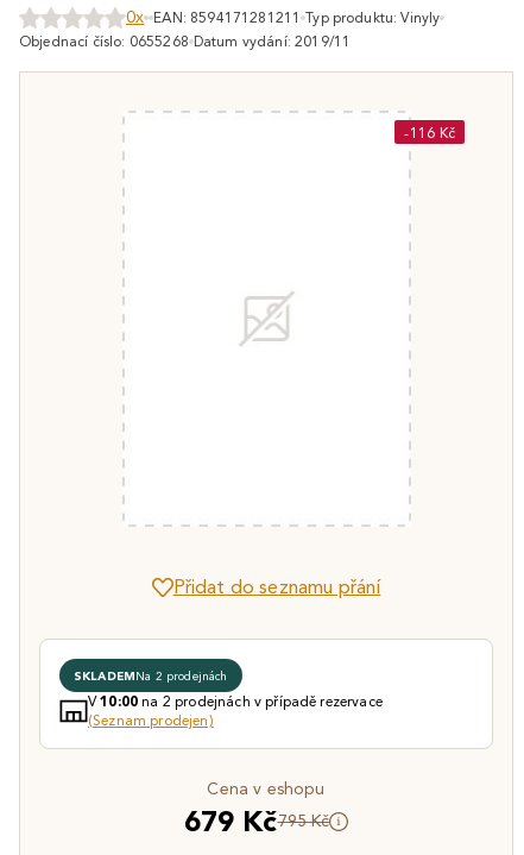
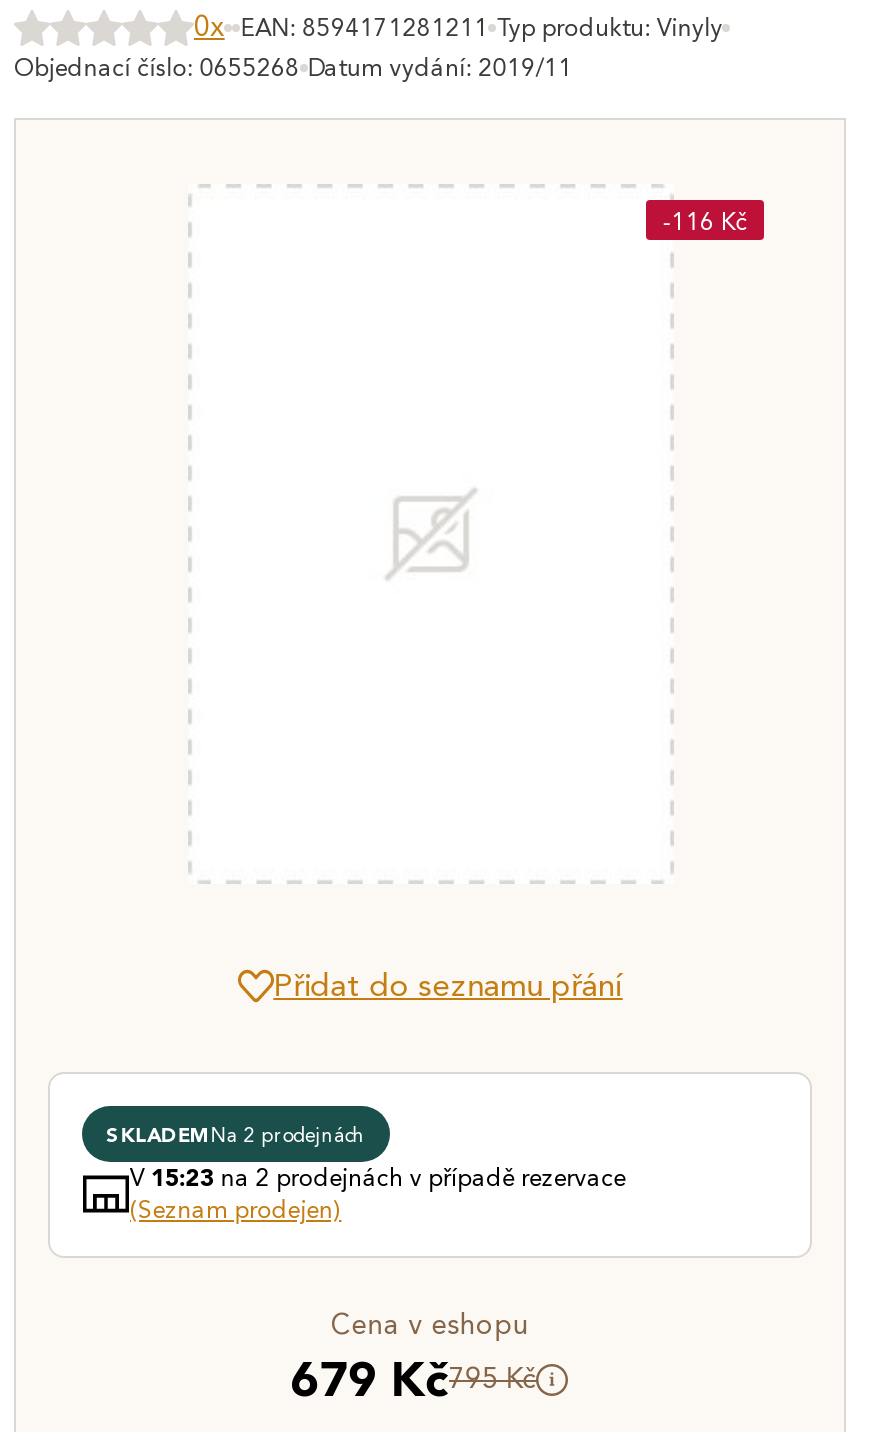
[88,692,382,710] V10:00na 2 prodejnách v případě rezervace -> [130,1162,626,1192] V15:23na 2 prodejnách v případě rezervace

